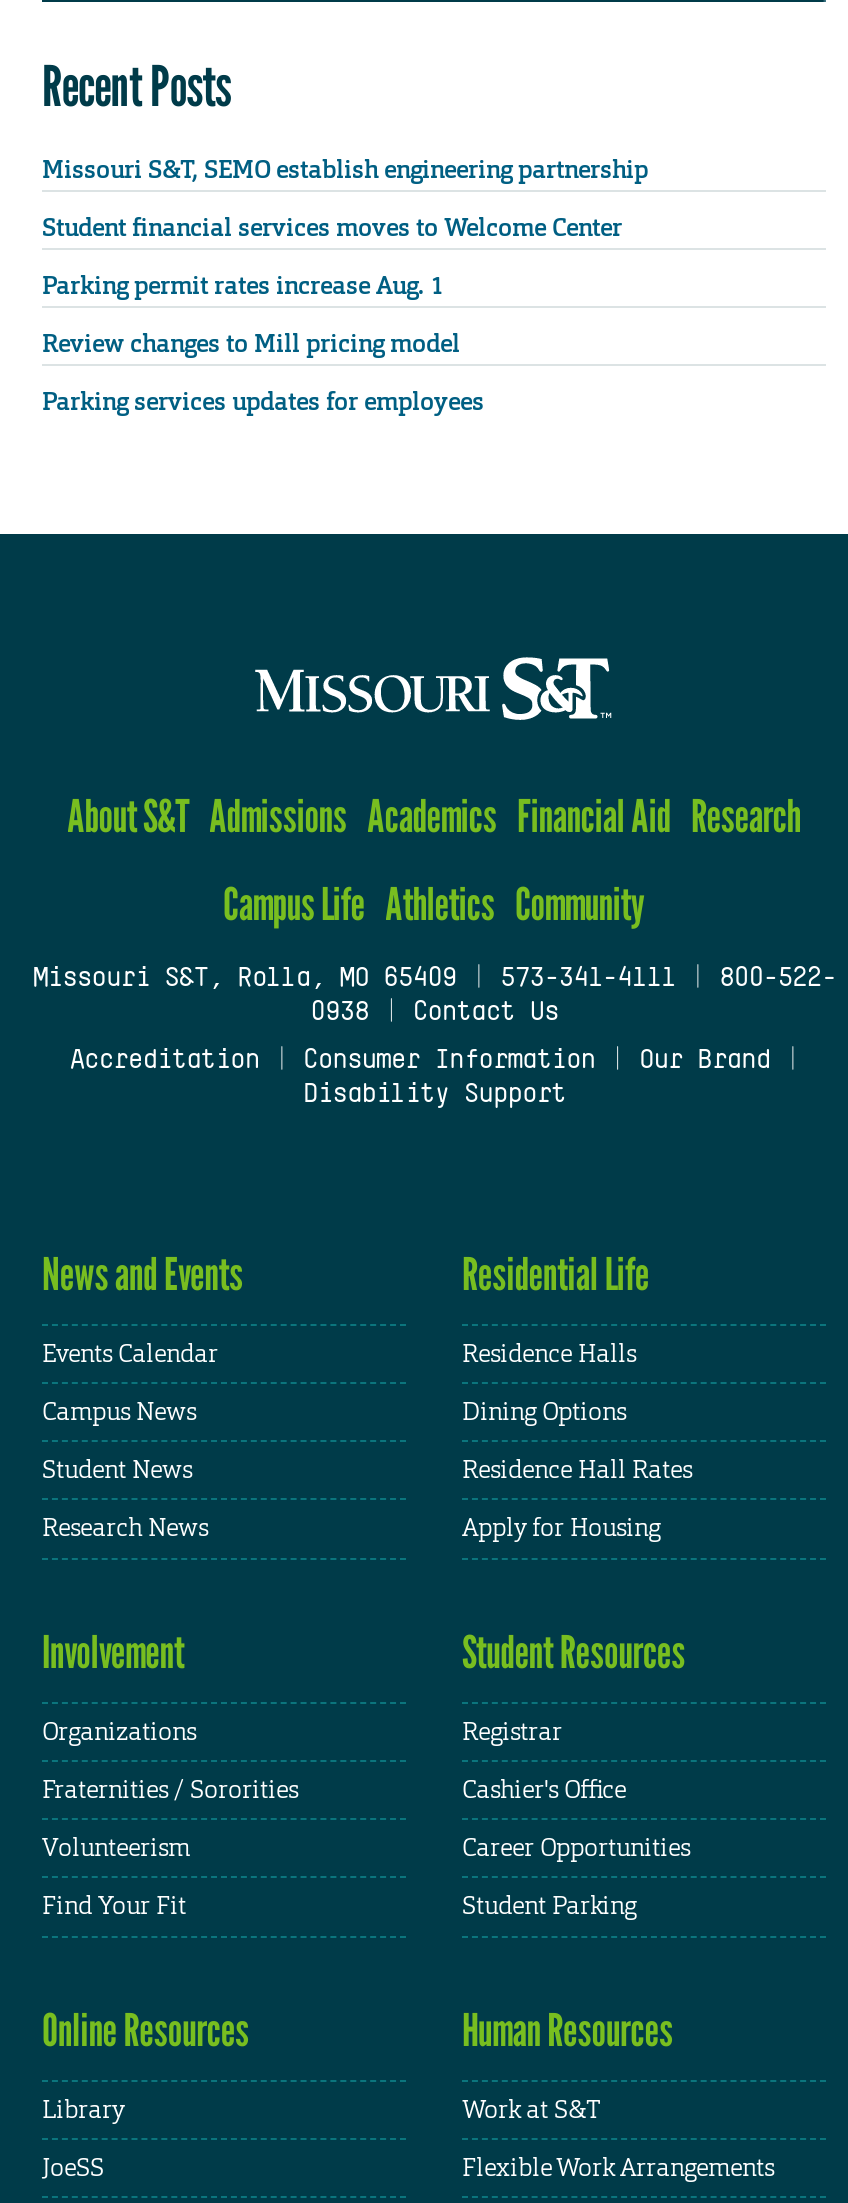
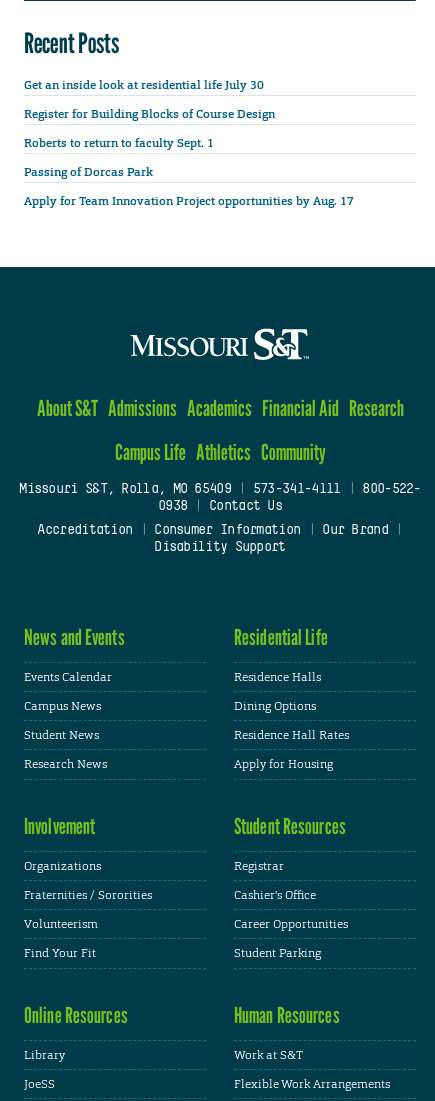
[42,153,648,185] Missouri S&T, SEMO establish engineering partnership -> [24,77,264,93] Get an inside look at residential life July 30
[42,211,622,243] Student financial services moves to Welcome Center -> [24,106,275,122] Register for Building Blocks of Course Design
[42,270,444,302] Parking permit rates increase Aug. 1 -> [24,135,217,151] Roberts to return to faculty Sept. 1
[42,328,460,360] Review changes to Mill pricing model -> [24,164,153,180] Passing of Dorcas Park
[42,386,484,418] Parking services updates for employees -> [24,193,354,209] Apply for Team Innovation Project opportunities by Aug. 17

